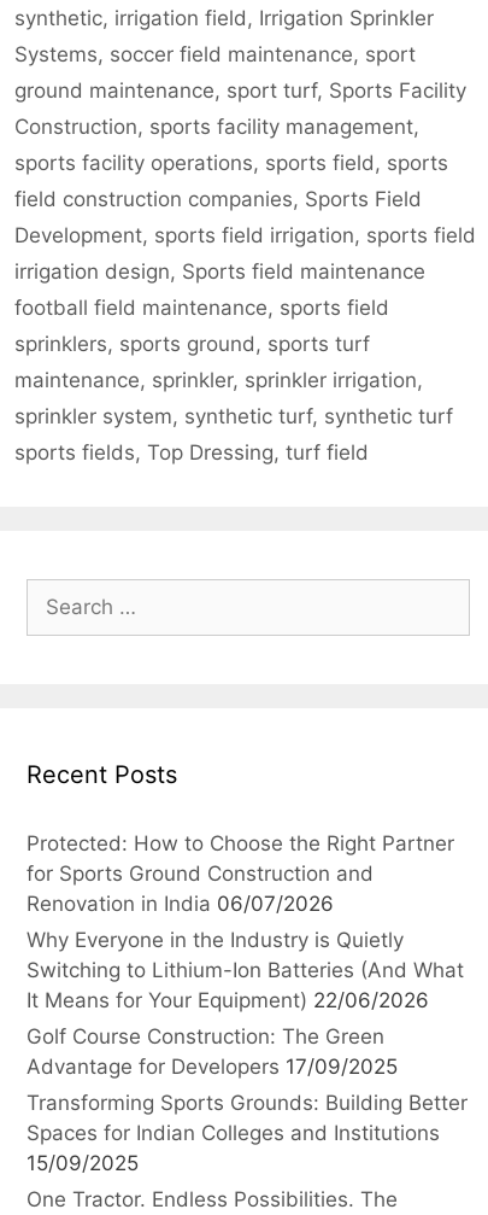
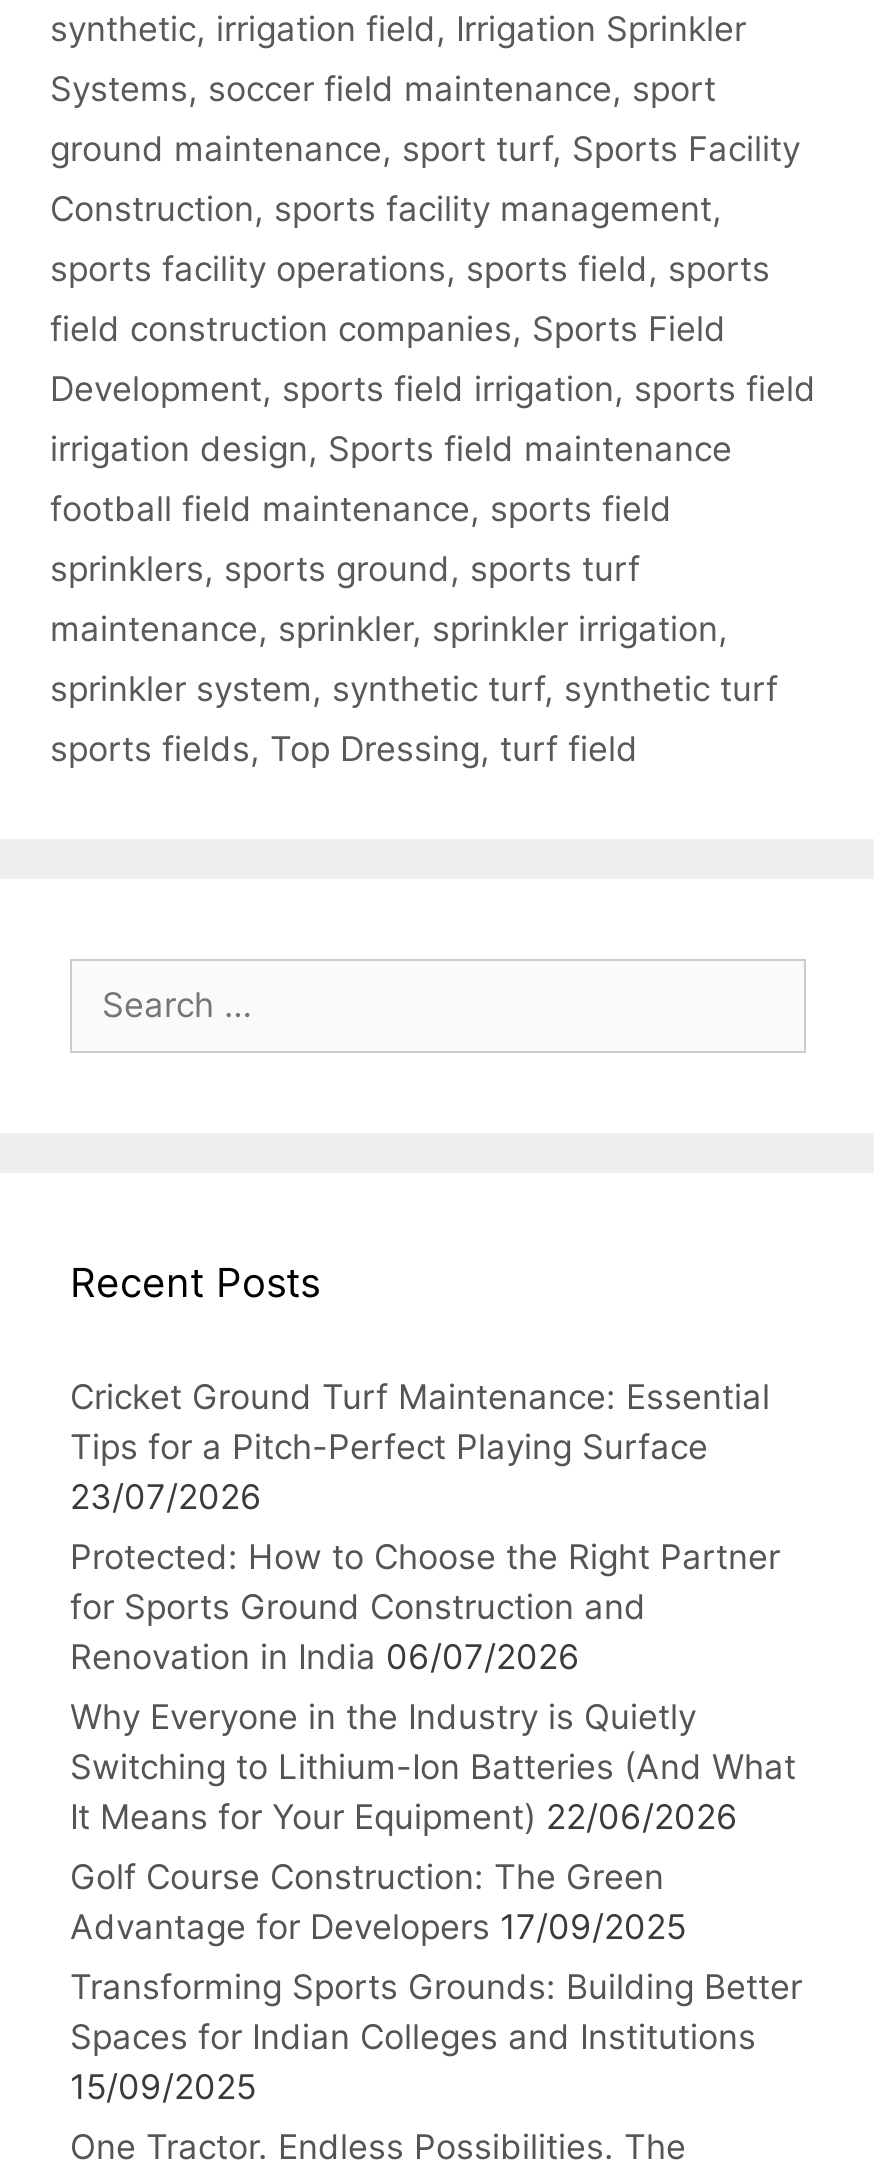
none -> [70,1377,770,1517] Cricket Ground Turf Maintenance: Essential | Tips for a Pitch-Perfect Playing Surface | 23/07/2026

